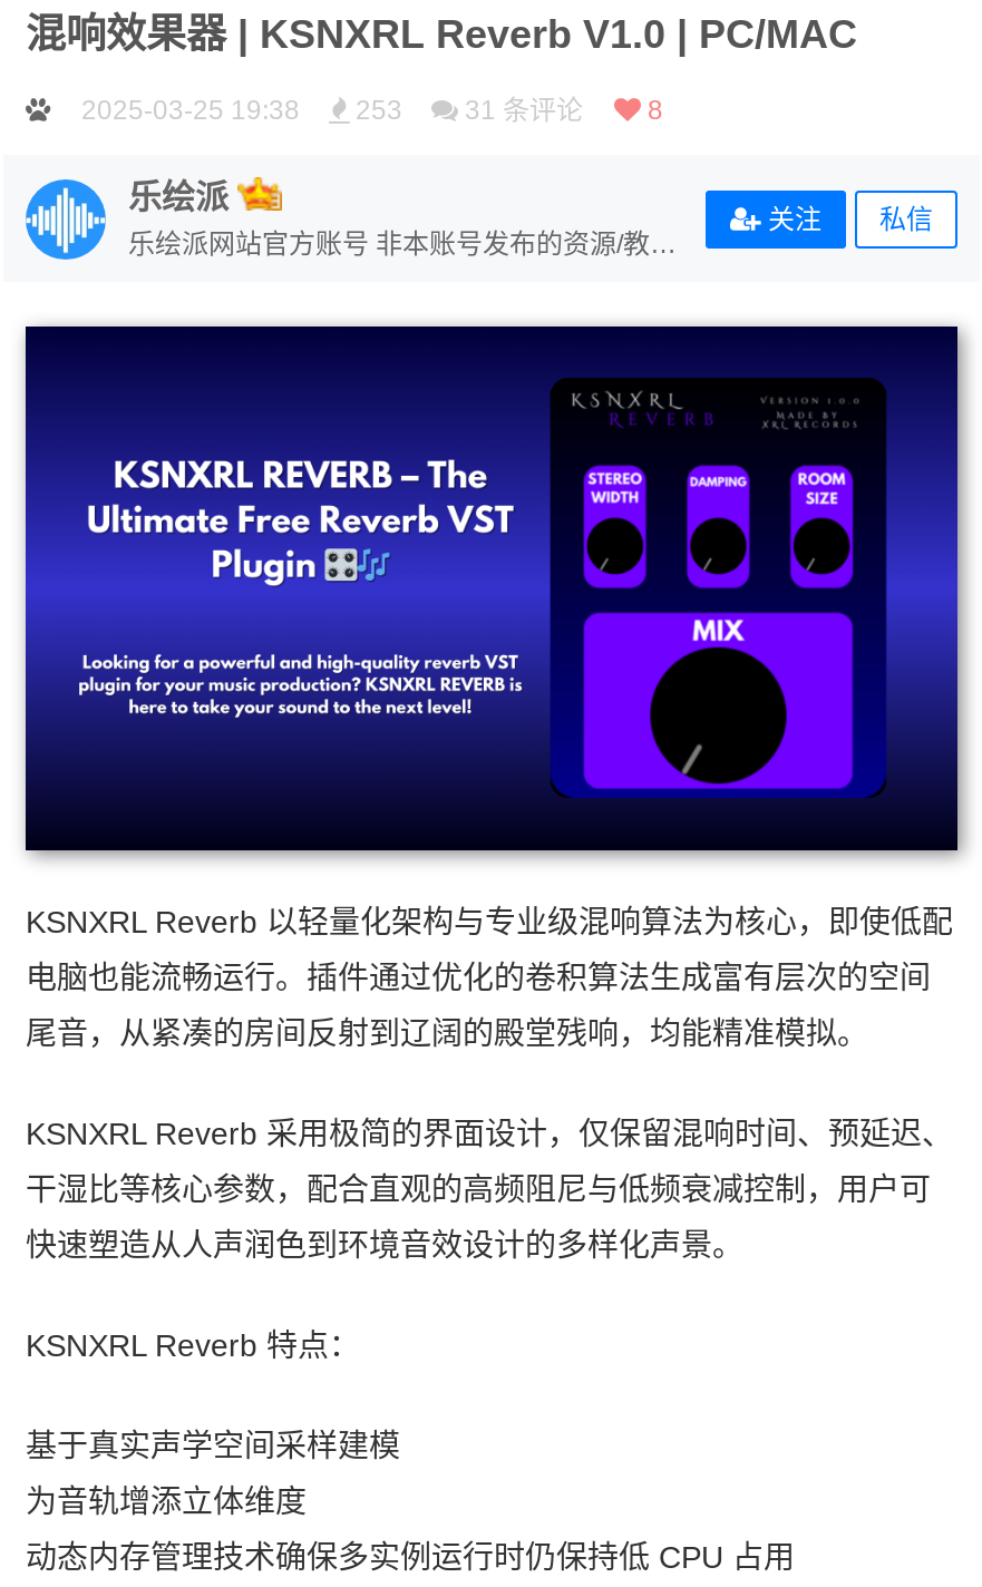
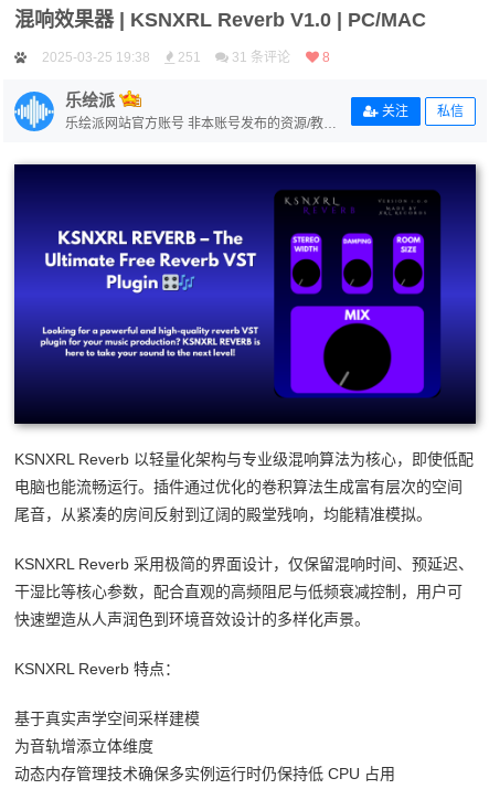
[81,95,583,126] 2025-03-25 19:38 253 31 条评论 -> [42,50,290,65] 2025-03-25 19:38 251 31 条评论

